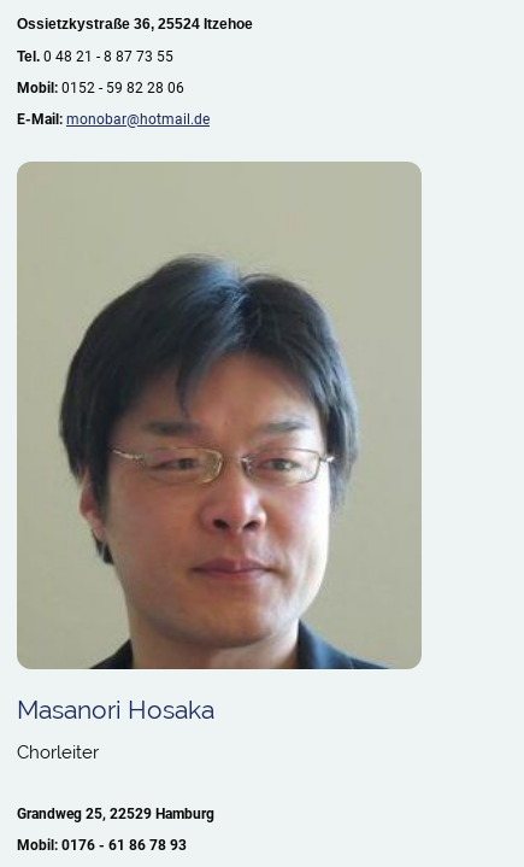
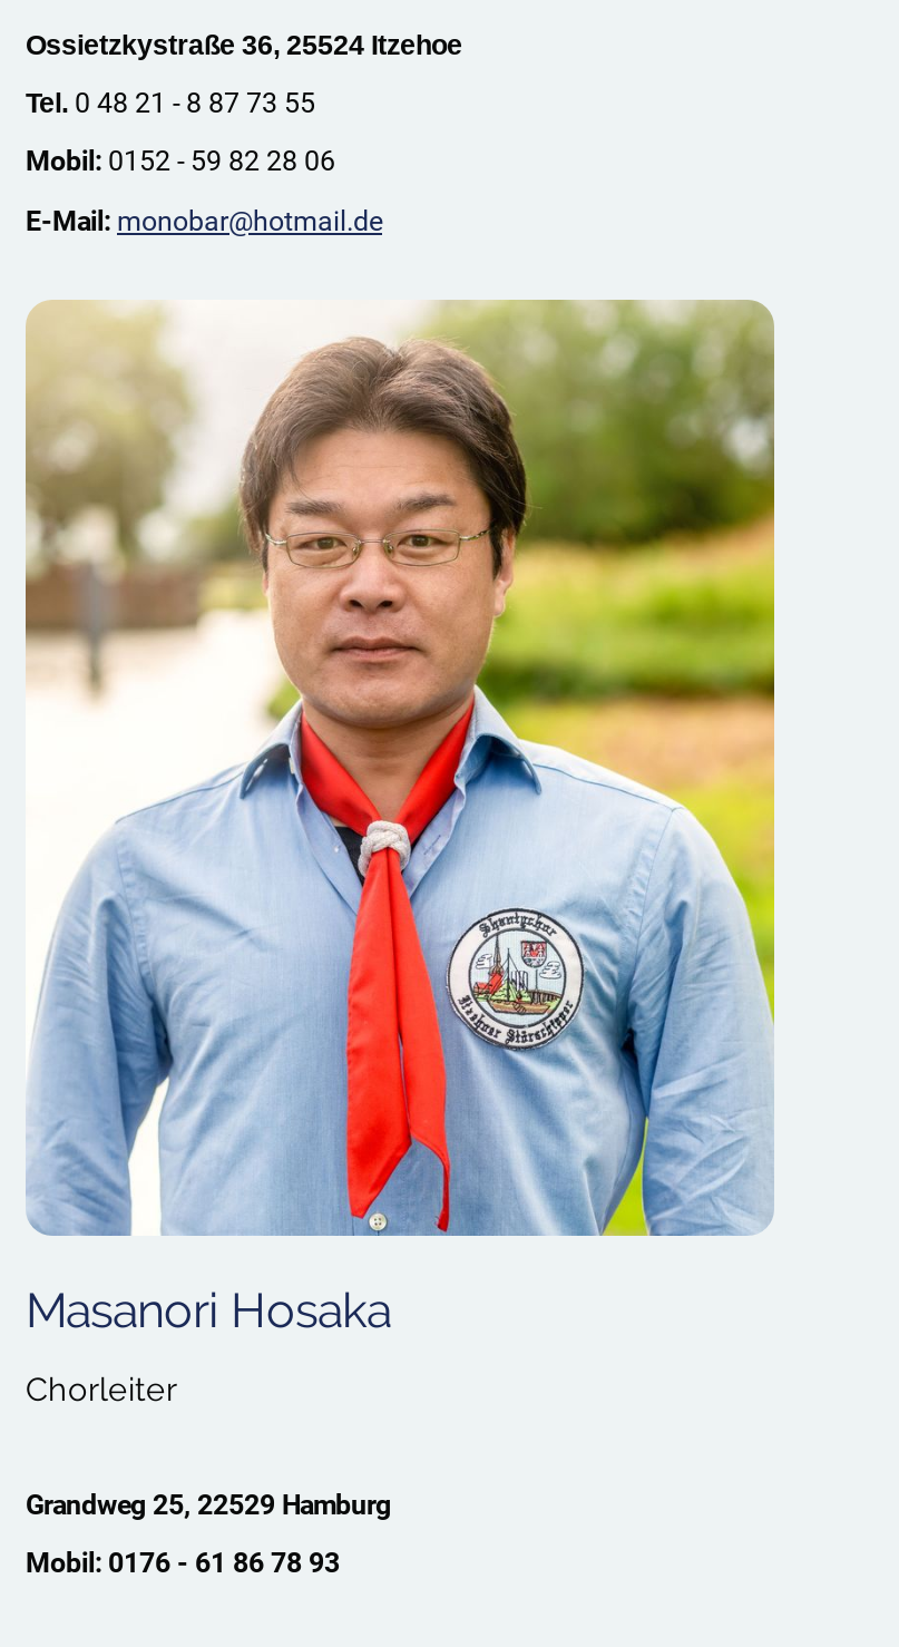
[16,162,422,670] [image] -> [26,301,776,1237] [image]

